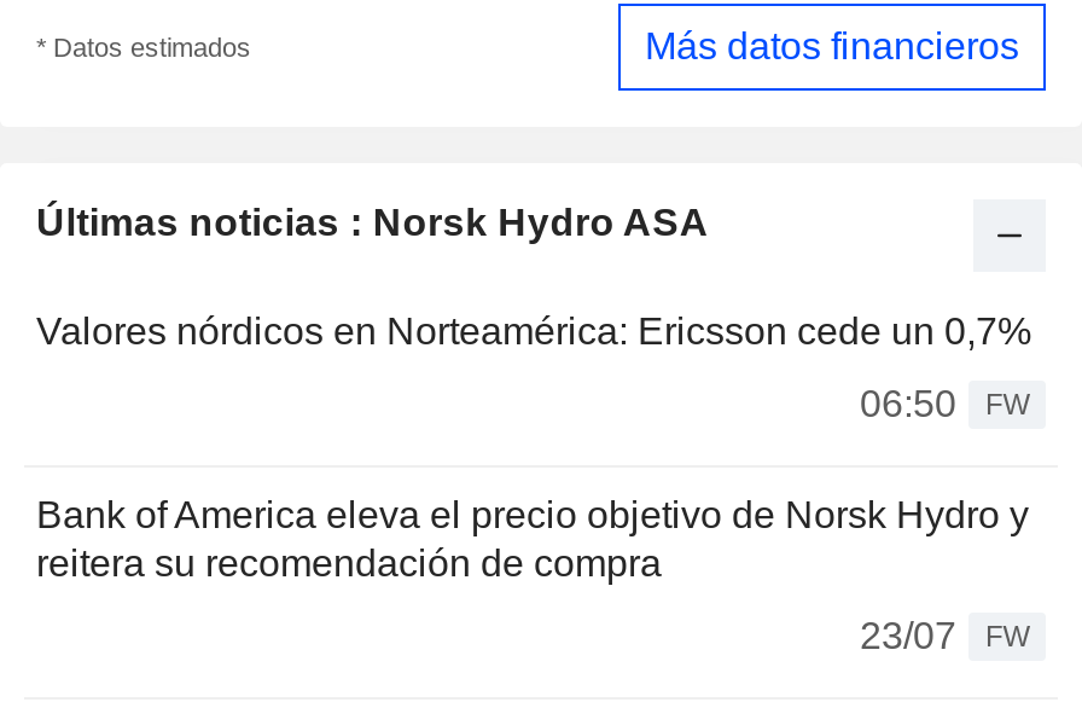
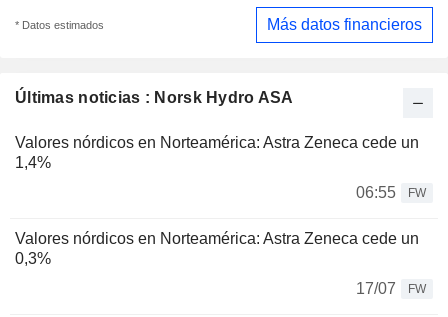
[36,310,1031,351] Valores nórdicos en Norteamérica: Ericsson cede un 0,7% -> [15,134,419,171] Valores nórdicos en Norteamérica: Astra Zeneca cede un | 1,4%
[860,382,1030,423] 06:50 FW -> [356,184,426,201] 06:55 FW
[36,493,1029,583] Bank of America eleva el precio objetivo de Norsk Hydro y | reitera su recomendación de compra -> [15,230,419,267] Valores nórdicos en Norteamérica: Astra Zeneca cede un | 0,3%
[860,614,1030,655] 23/07 FW -> [356,280,426,297] 17/07 FW

